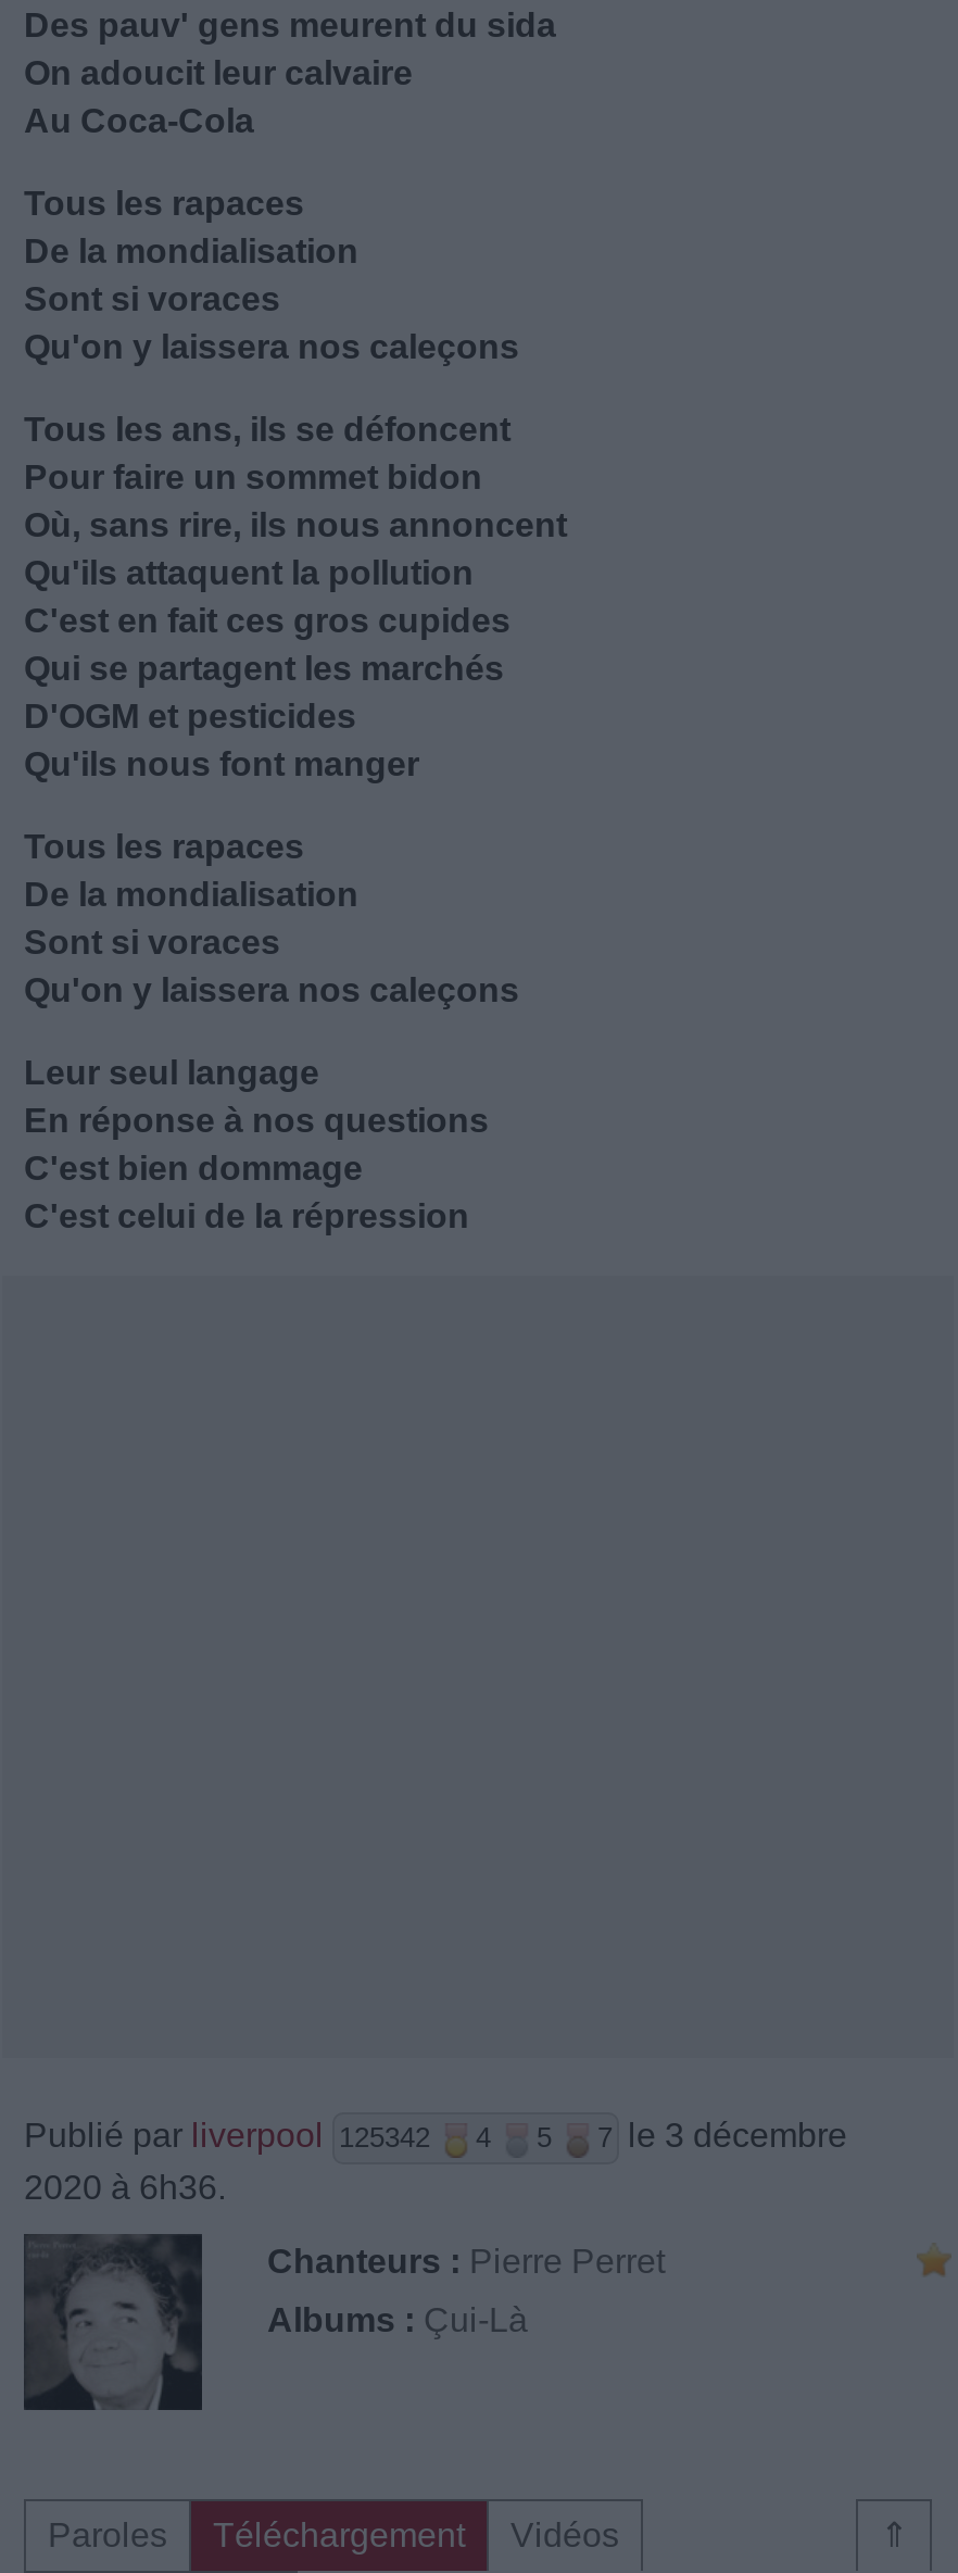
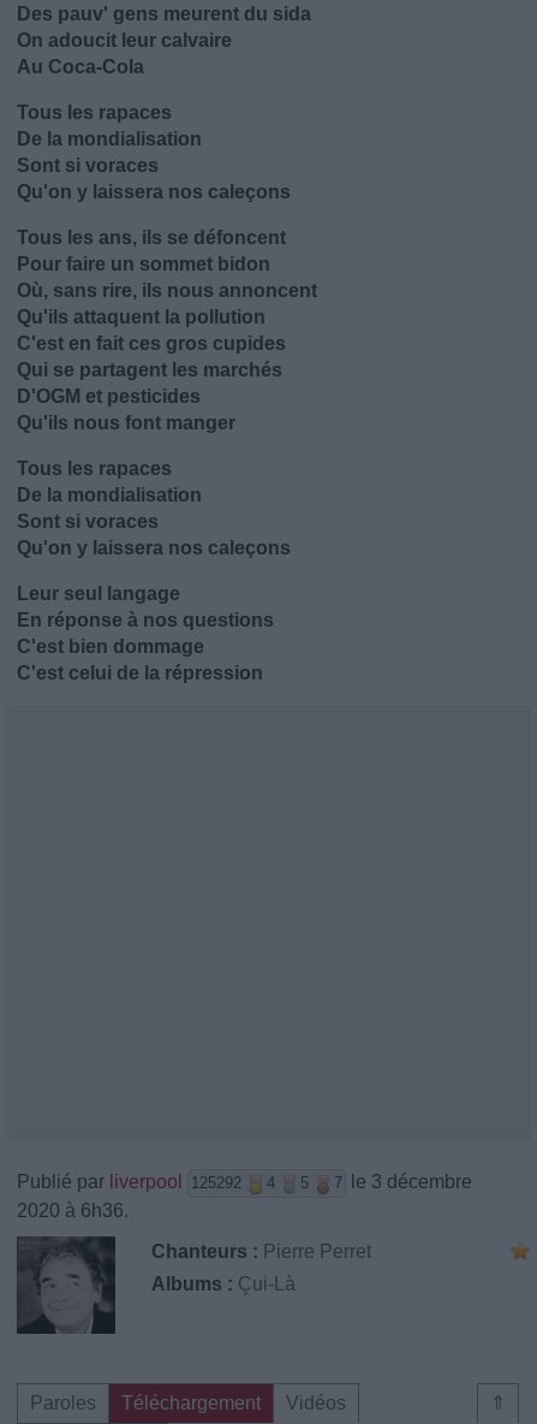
[24,2117,439,2154] Publié par liverpool 125342 -> [17,1171,246,1192] Publié par liverpool 125292

